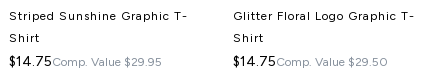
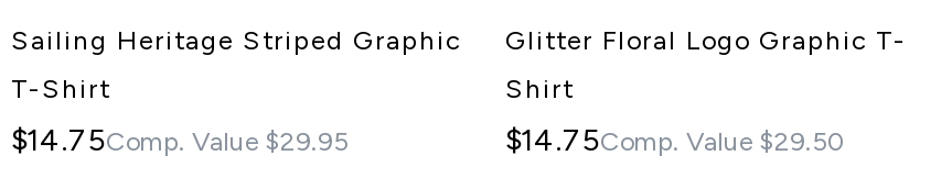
[9,9,188,23] Striped Sunshine Graphic T- -> [11,25,461,56] Sailing Heritage Striped Graphic
[9,31,40,45] Shirt -> [11,74,110,104] T-Shirt

